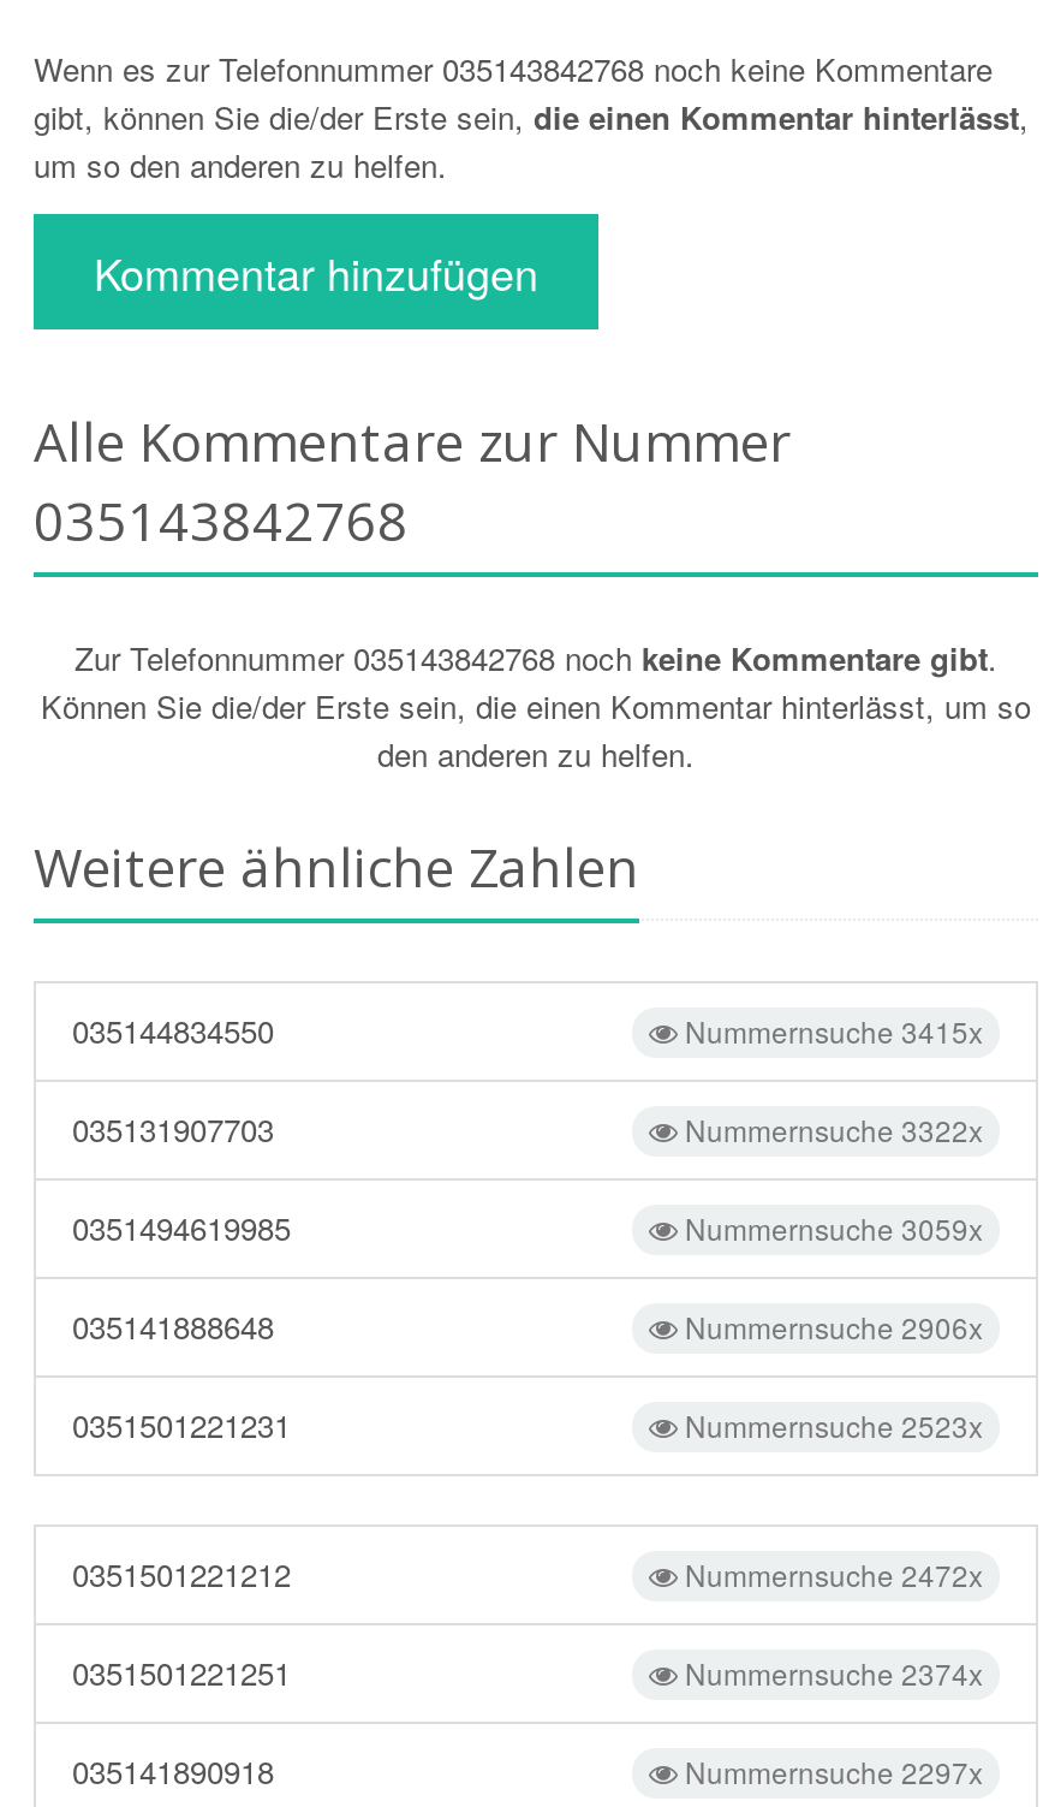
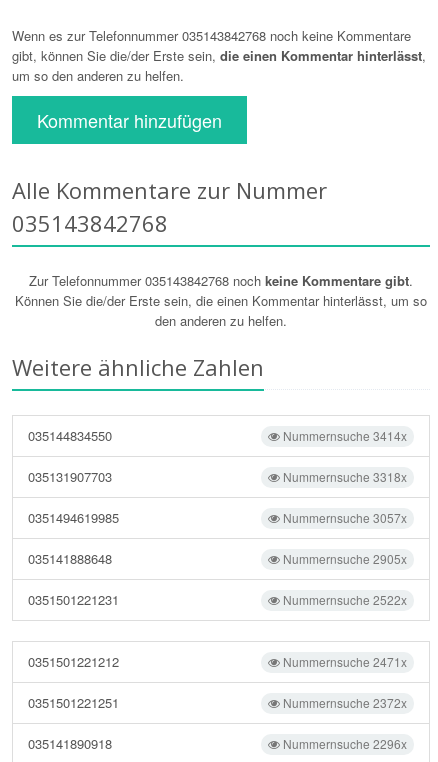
[678,1010,983,1051] Nummernsuche 3415x -> [280,427,407,444] Nummernsuche 3414x
[678,1108,983,1149] Nummernsuche 3322x -> [280,468,407,485] Nummernsuche 3318x
[678,1207,983,1248] Nummernsuche 3059x -> [280,509,407,526] Nummernsuche 3057x
[678,1306,983,1347] Nummernsuche 2906x -> [280,550,407,567] Nummernsuche 2905x
[678,1404,983,1445] Nummernsuche 2523x -> [280,591,407,608] Nummernsuche 2522x
[678,1553,983,1594] Nummernsuche 2472x -> [280,653,407,670] Nummernsuche 2471x
[678,1652,983,1693] Nummernsuche 2374x -> [280,694,407,711] Nummernsuche 2372x
[678,1750,983,1791] Nummernsuche 2297x -> [280,735,407,752] Nummernsuche 2296x

